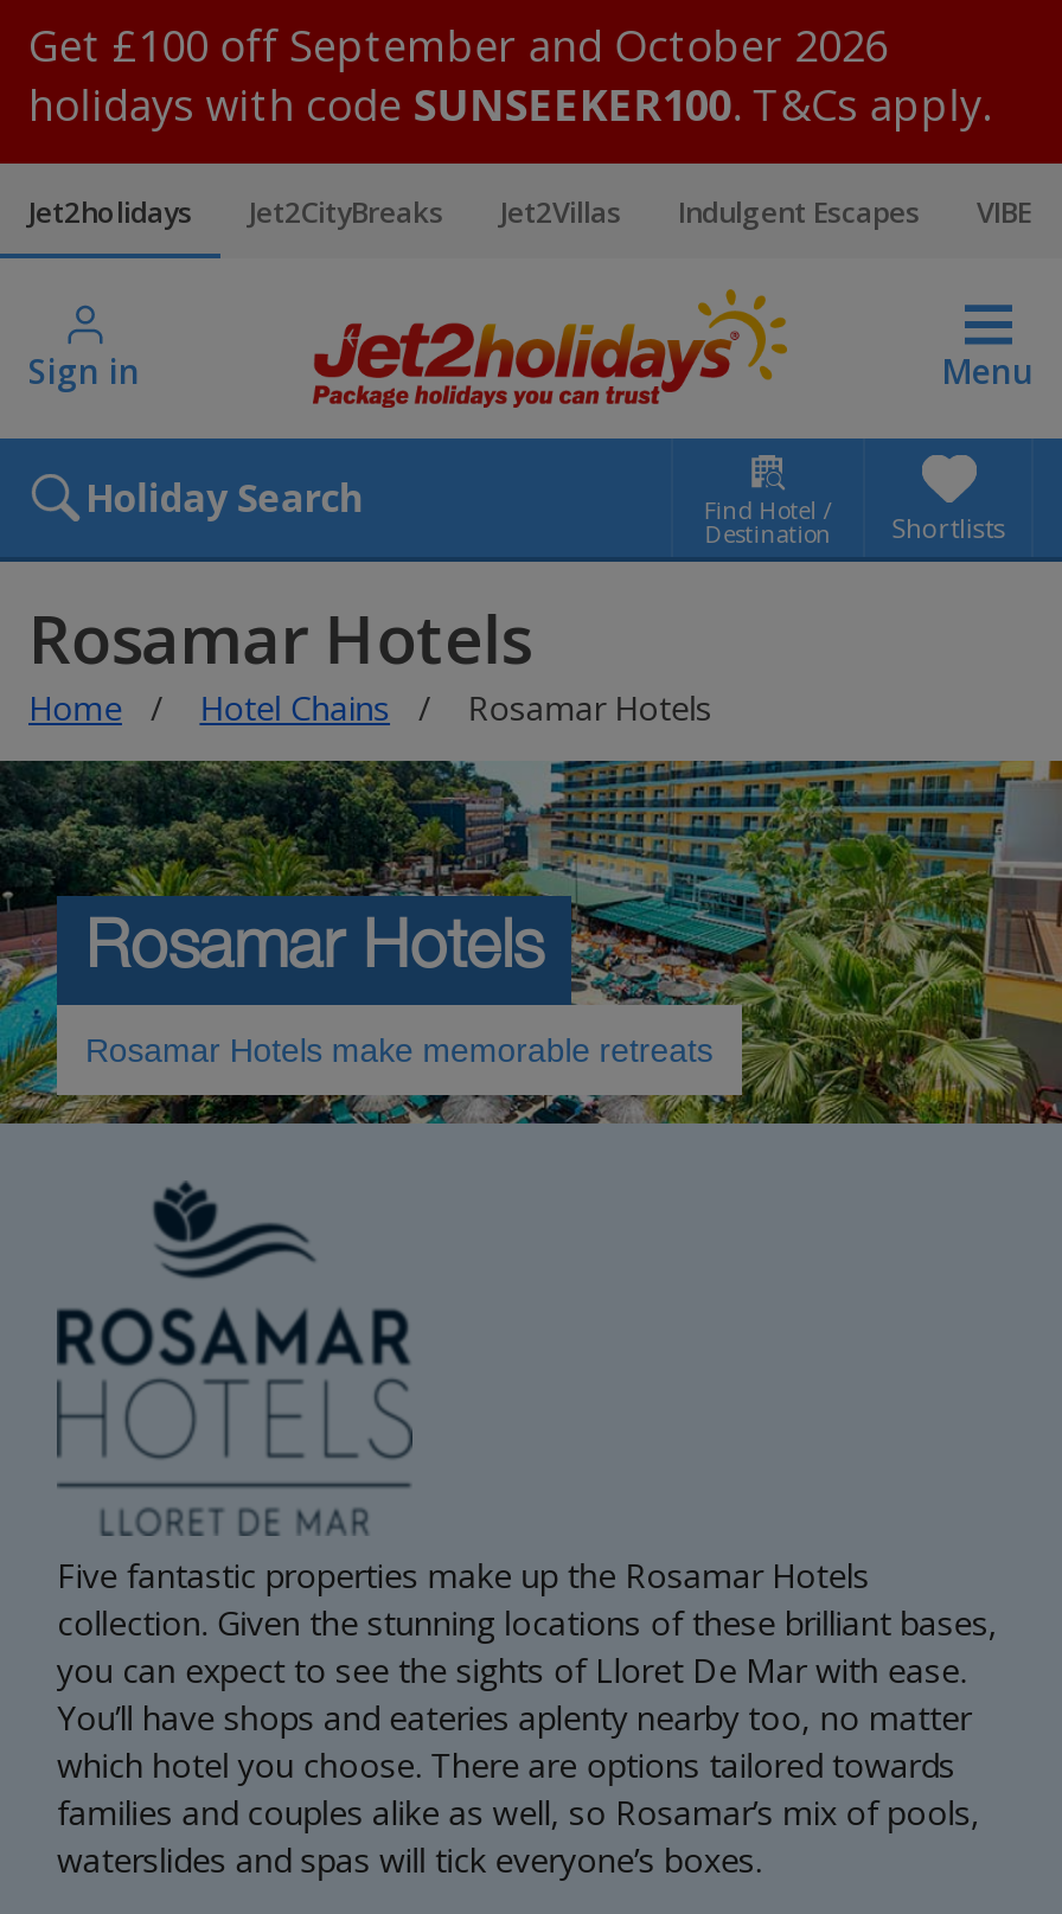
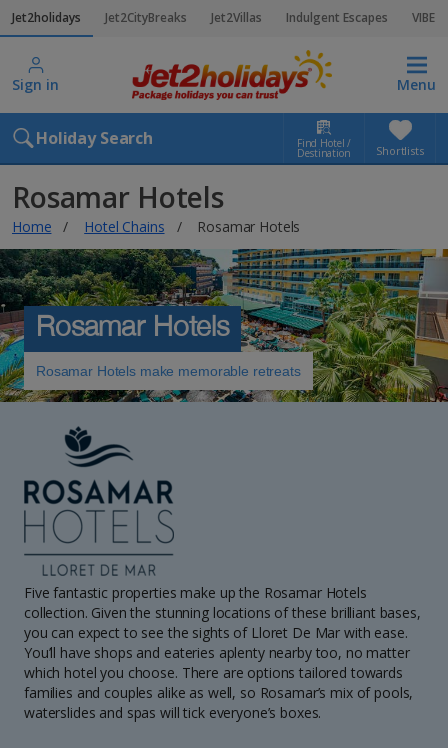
[28,17,991,133] Get £100 off September and October 2026 | holidays with code SUNSEEKER100. T&Cs apply. -> none

